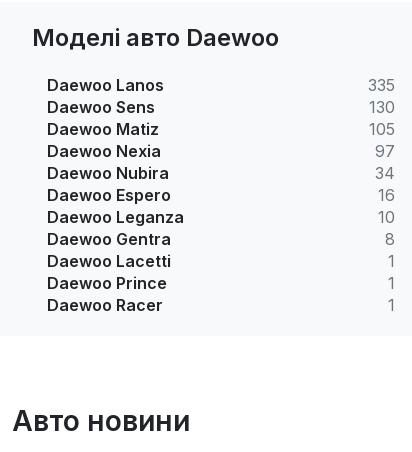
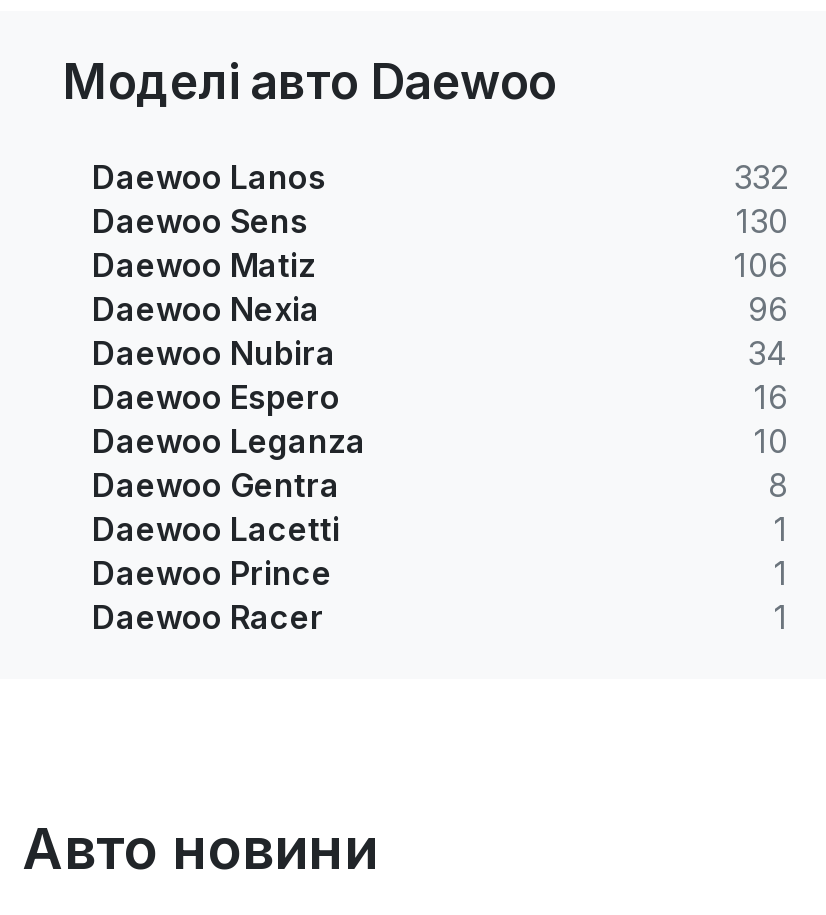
[368,75,395,95] 335 -> [734,156,788,196] 332
[369,119,395,139] 105 -> [734,244,788,284] 106
[375,141,395,161] 97 -> [748,288,788,328] 96

